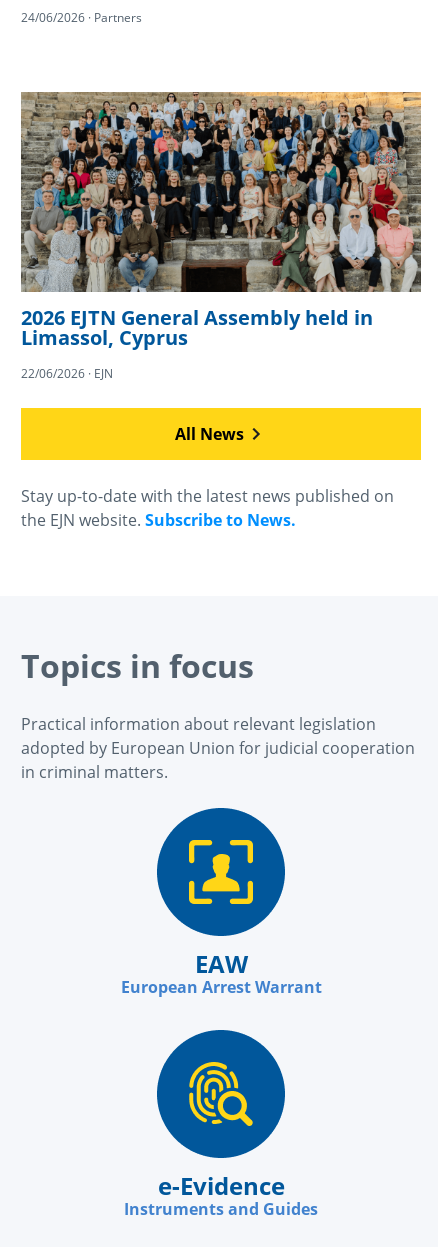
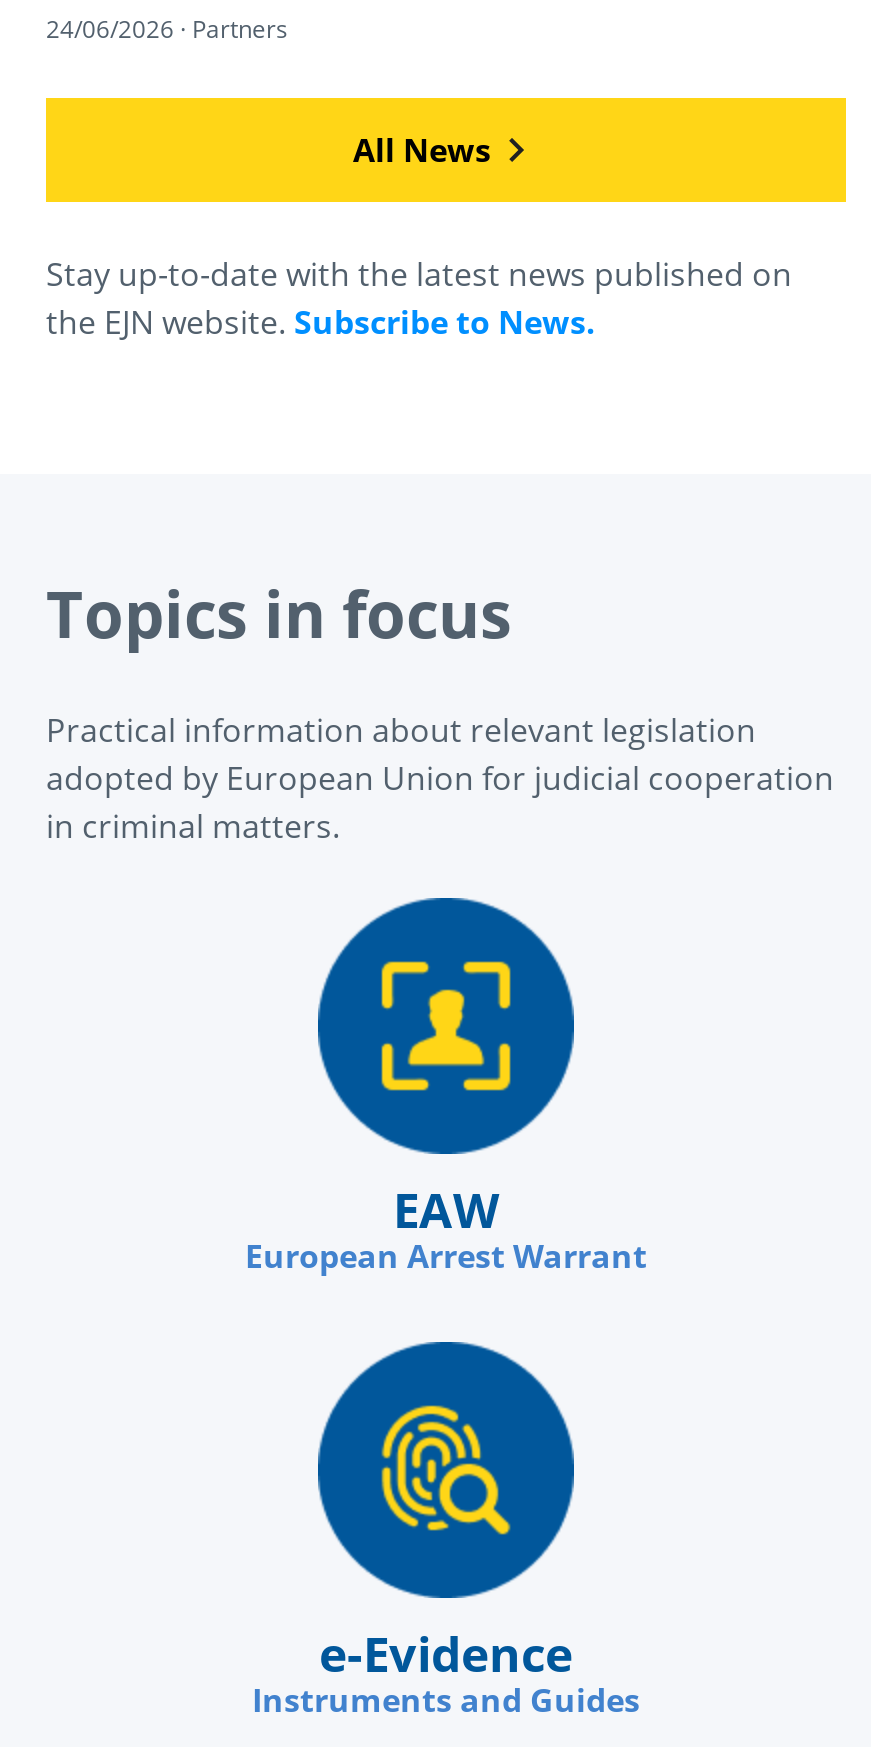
[20,91,422,382] [image] | 2026 EJTN General Assembly held in | Limassol, Cyprus | 22/06/2026 · EJN -> none

